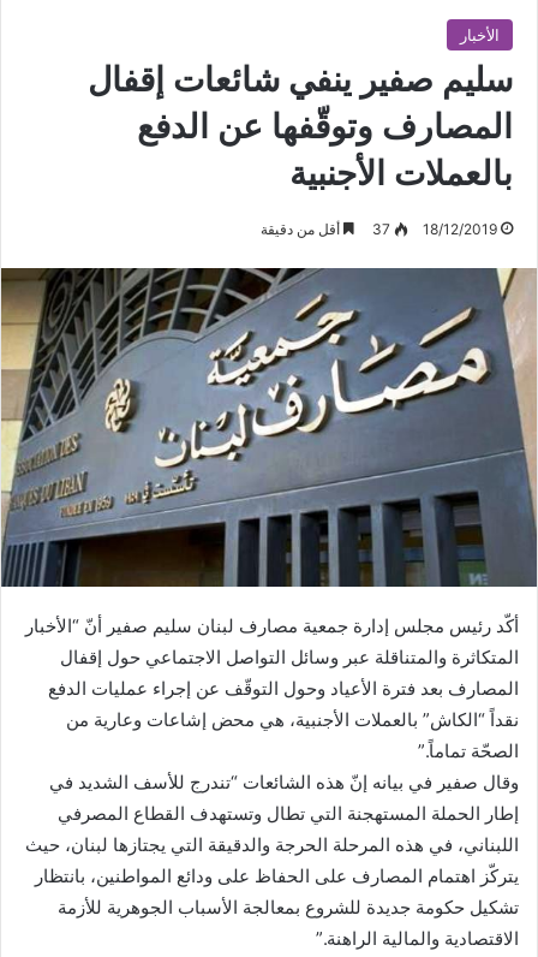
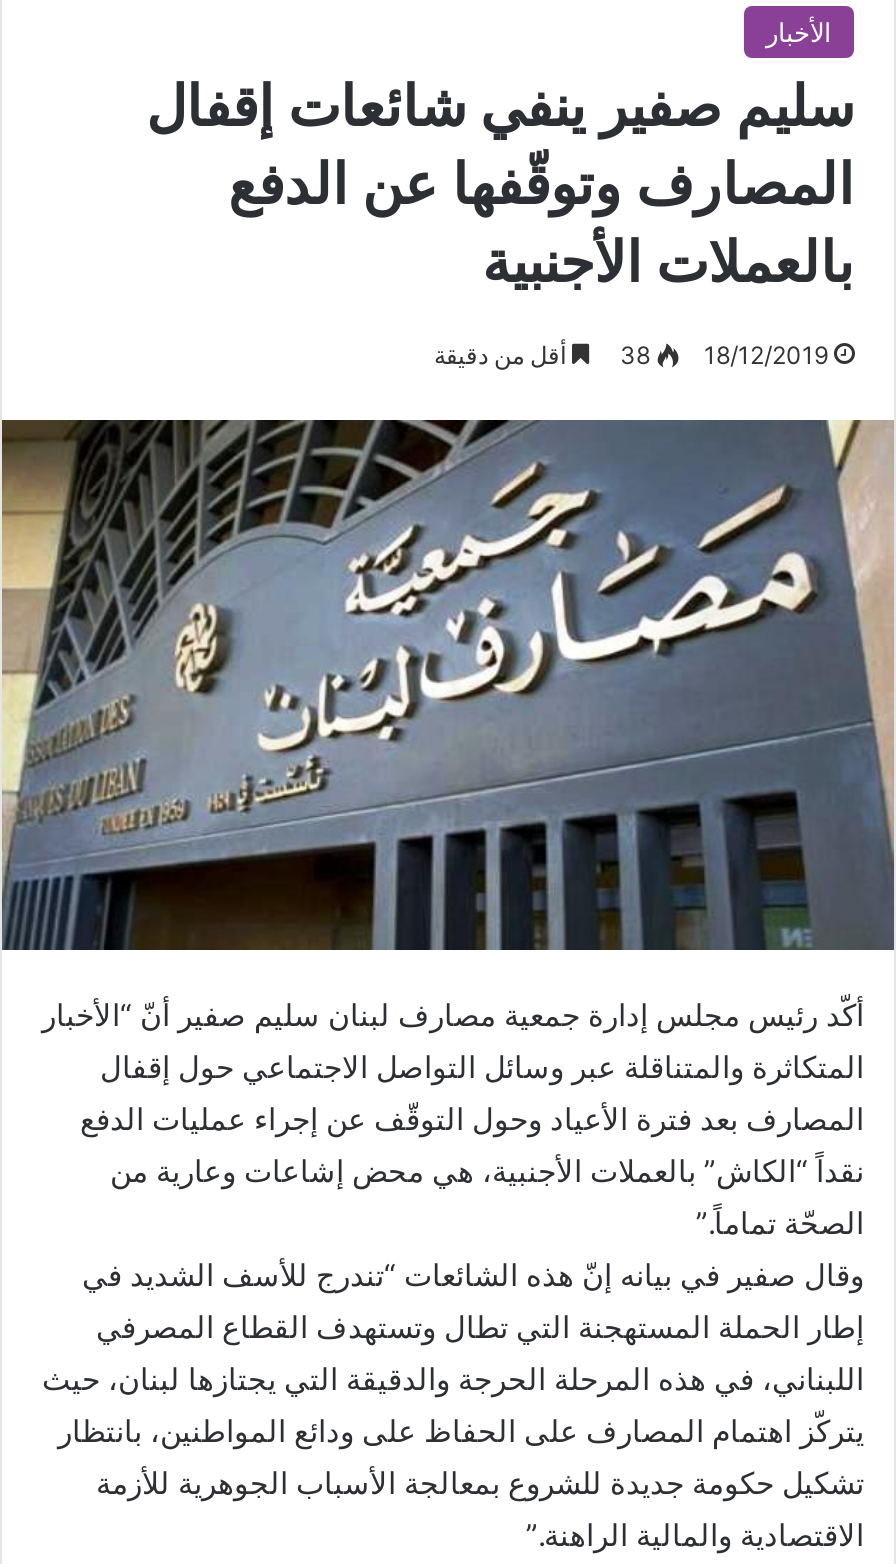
[372,220,390,238] 37 -> [620,340,650,370] 38

